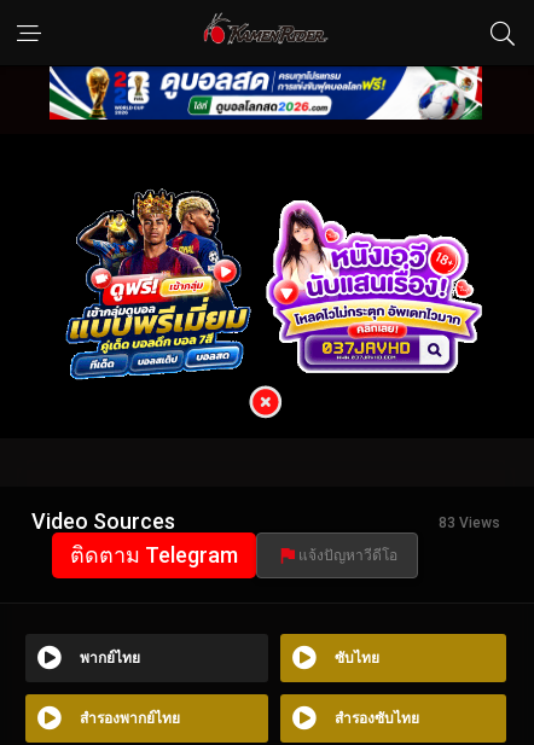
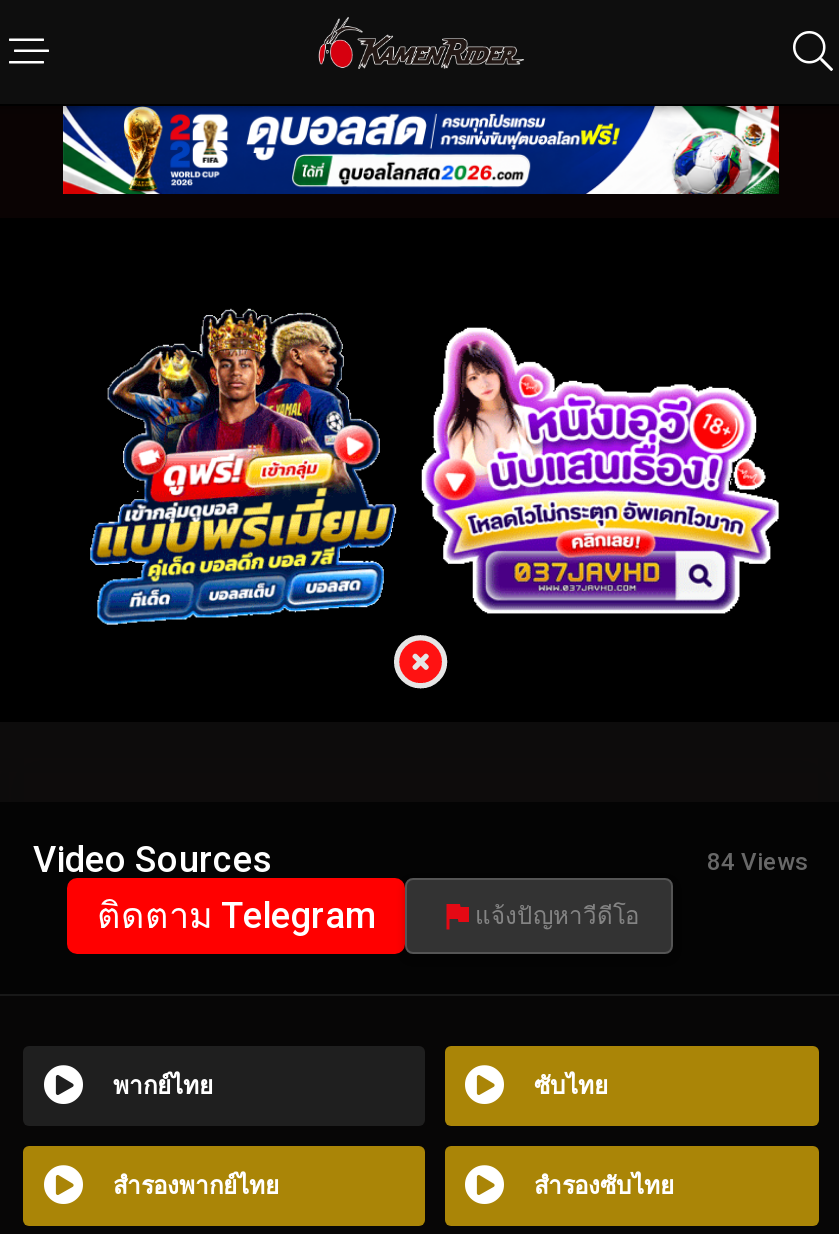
[439,515,500,532] 83 Views -> [707,849,809,877] 84 Views

